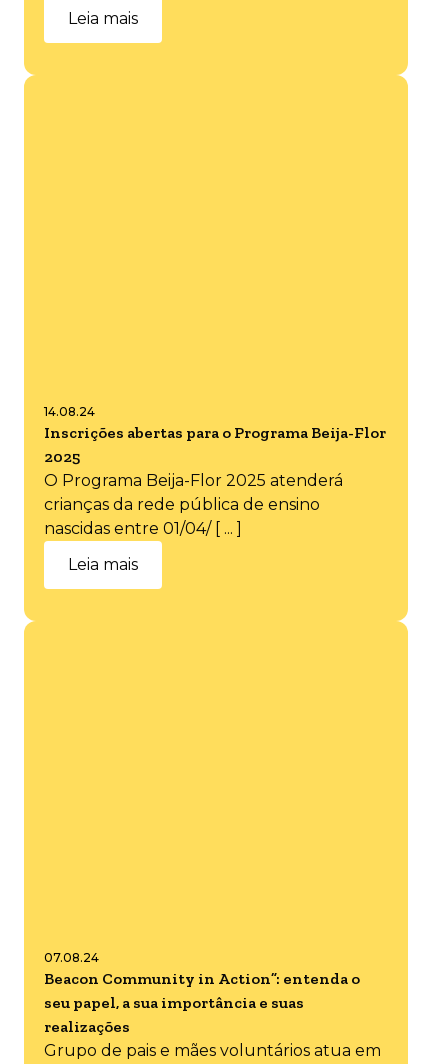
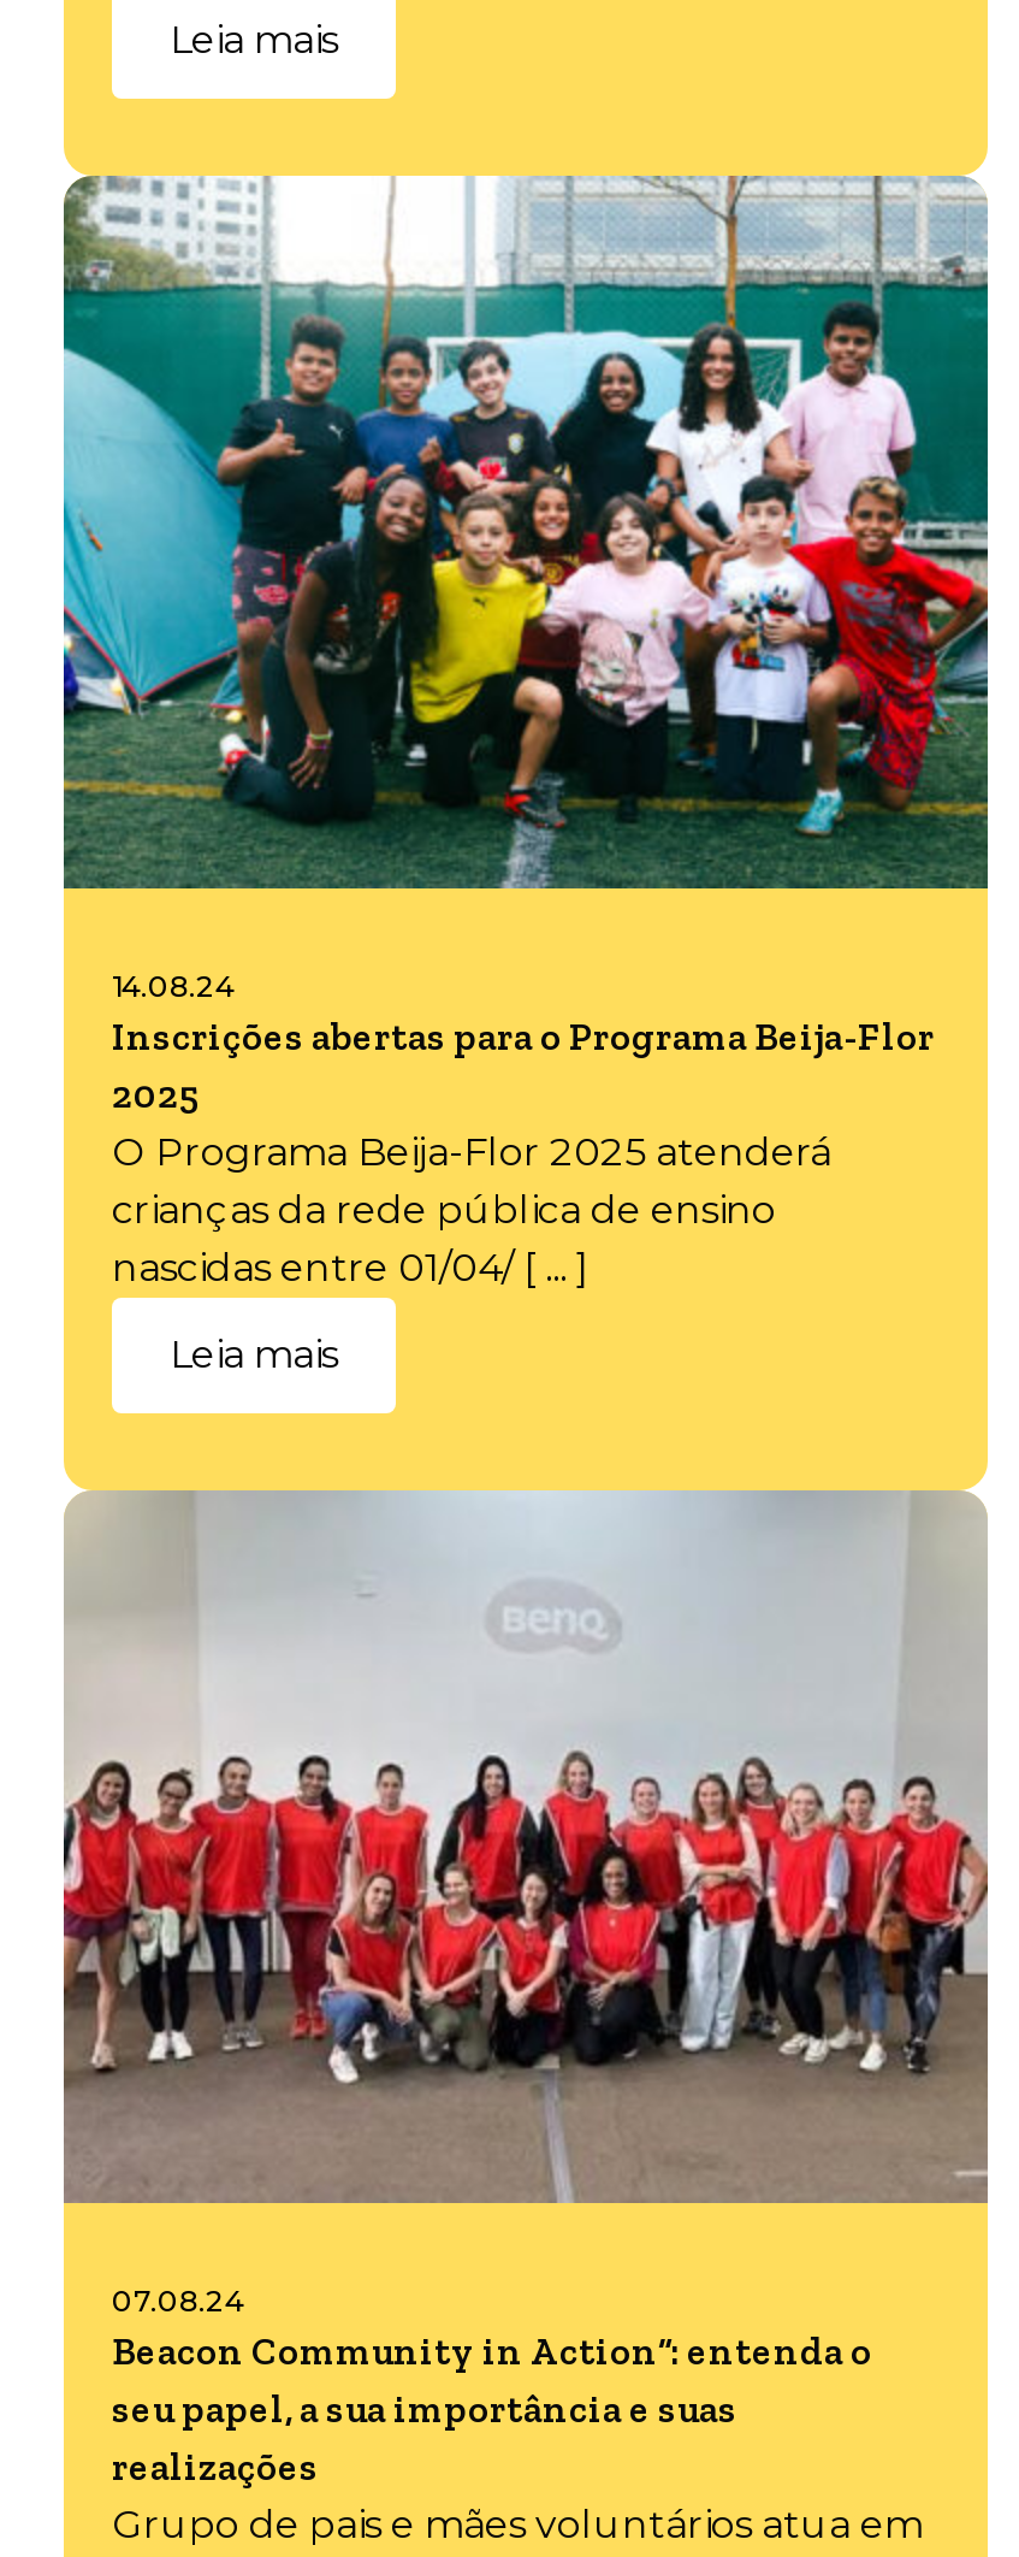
none -> [61,173,990,891] [image]
none -> [61,1488,990,2205] [image]

